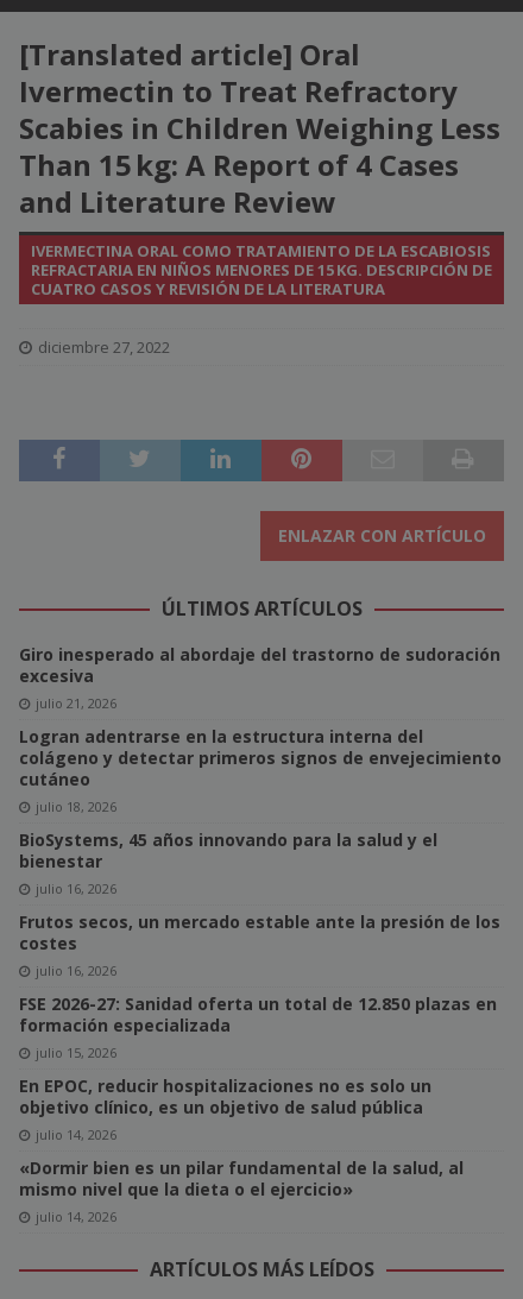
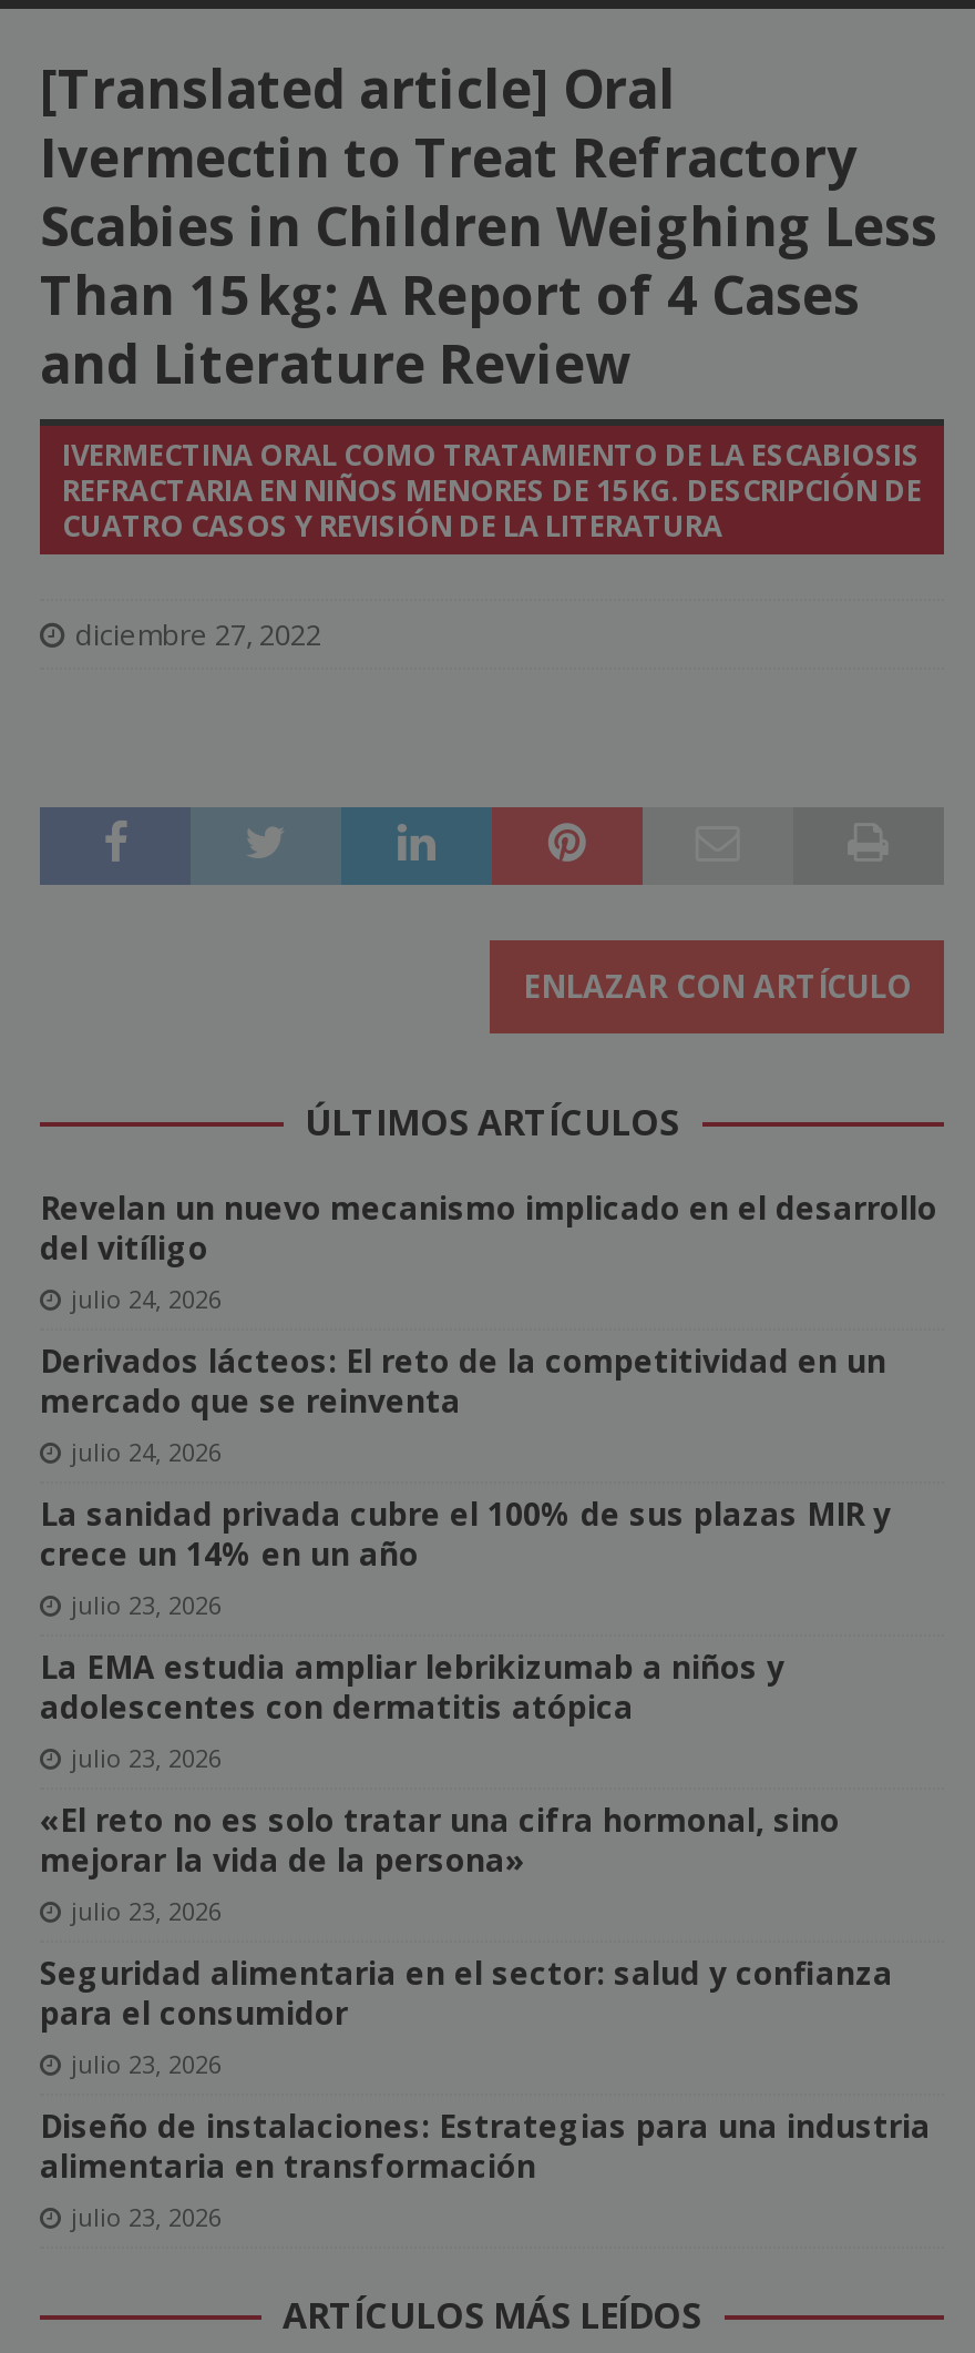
[19,643,500,712] Giro inesperado al abordaje del trastorno de sudoración | excesiva | julio 21, 2026 -> [40,1186,937,1315] Revelan un nuevo mecanismo implicado en el desarrollo | del vitíligo | julio 24, 2026
[19,725,502,816] Logran adentrarse en la estructura interna del | colágeno y detectar primeros signos de envejecimiento | cutáneo | julio 18, 2026 -> [40,1339,886,1468] Derivados lácteos: El reto de la competitividad en un | mercado que se reinventa | julio 24, 2026
[19,829,437,898] BioSystems, 45 años innovando para la salud y el | bienestar | julio 16, 2026 -> [40,1492,891,1621] La sanidad privada cubre el 100% de sus plazas MIR y | crece un 14% en un año | julio 23, 2026
[19,911,500,980] Frutos secos, un mercado estable ante la presión de los | costes | julio 16, 2026 -> [40,1645,784,1774] La EMA estudia ampliar lebrikizumab a niños y | adolescentes con dermatitis atópica | julio 23, 2026
[19,993,497,1062] FSE 2026-27: Sanidad oferta un total de 12.850 plazas en | formación especializada | julio 15, 2026 -> [40,1798,840,1927] «El reto no es solo tratar una cifra hormonal, sino | mejorar la vida de la persona» | julio 23, 2026
[19,1075,431,1144] En EPOC, reducir hospitalizaciones no es solo un | objetivo clínico, es un objetivo de salud pública | julio 14, 2026 -> [40,1951,893,2080] Seguridad alimentaria en el sector: salud y confianza | para el consumidor | julio 23, 2026
[19,1157,464,1226] «Dormir bien es un pilar fundamental de la salud, al | mismo nivel que la dieta o el ejercicio» | julio 14, 2026 -> [40,2104,931,2233] Diseño de instalaciones: Estrategias para una industria | alimentaria en transformación | julio 23, 2026

